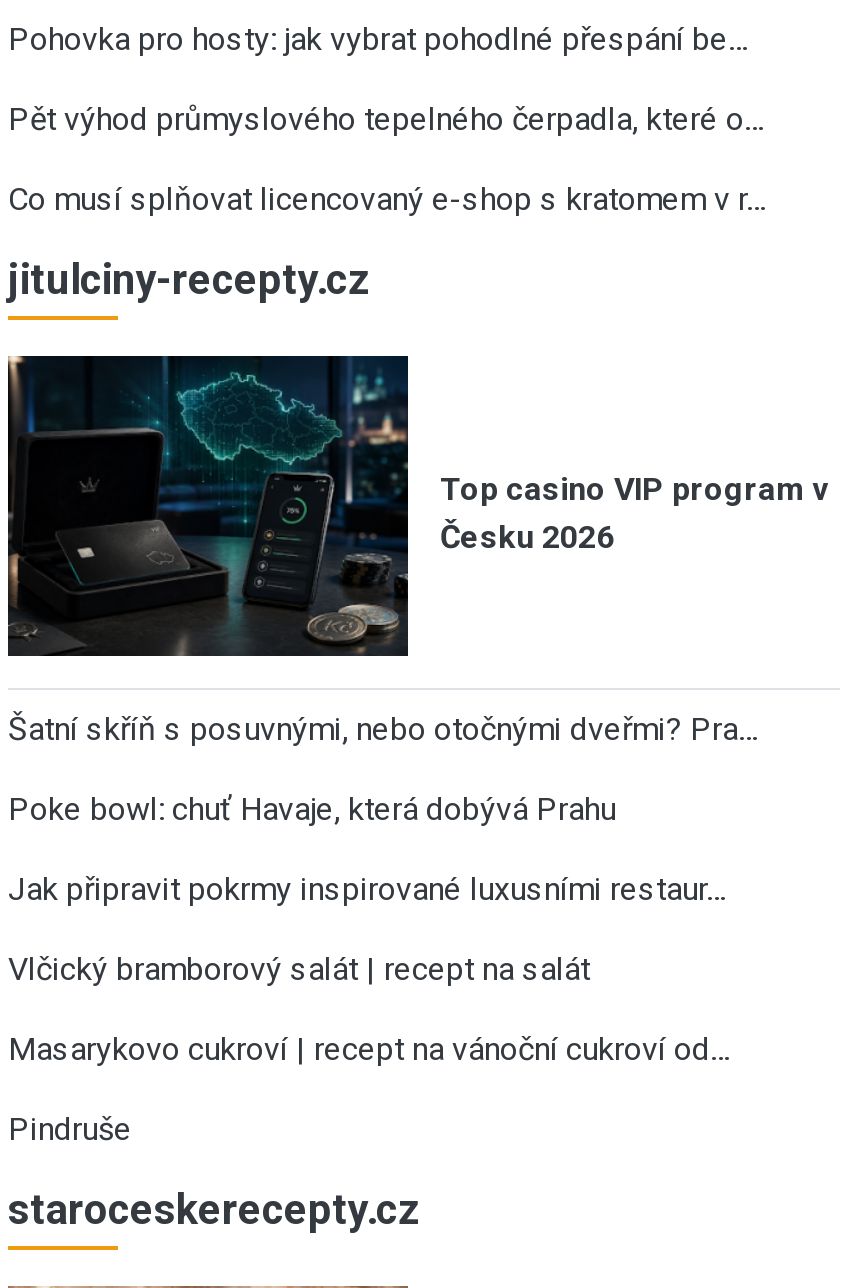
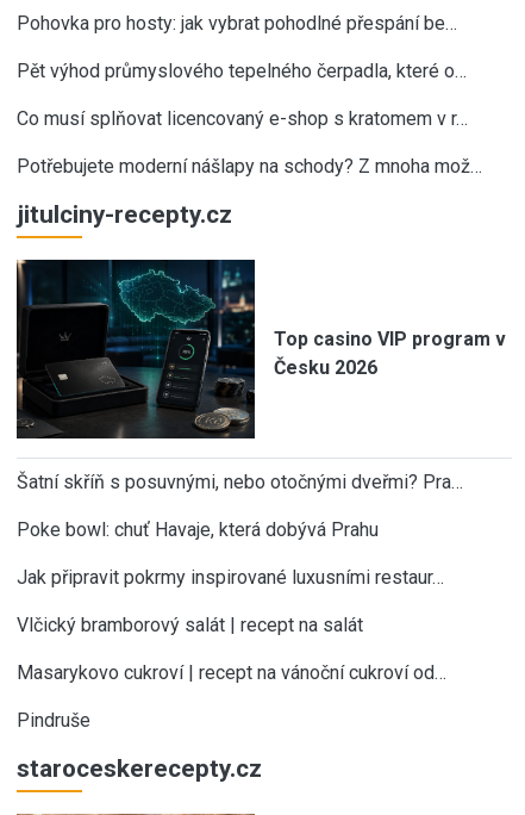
none -> [17,154,482,177] Potřebujete moderní nášlapy na schody? Z mnoha mož…

